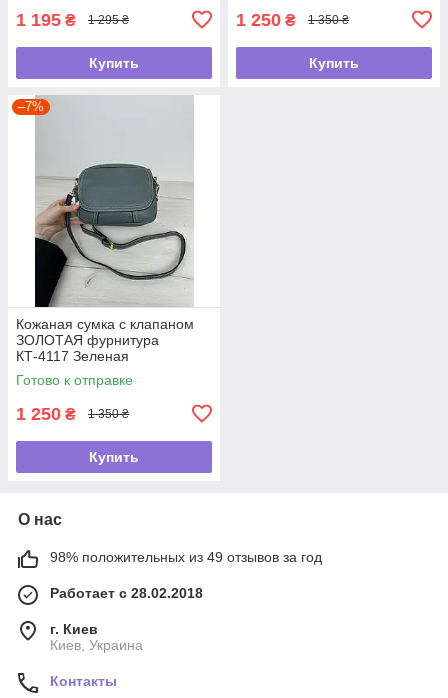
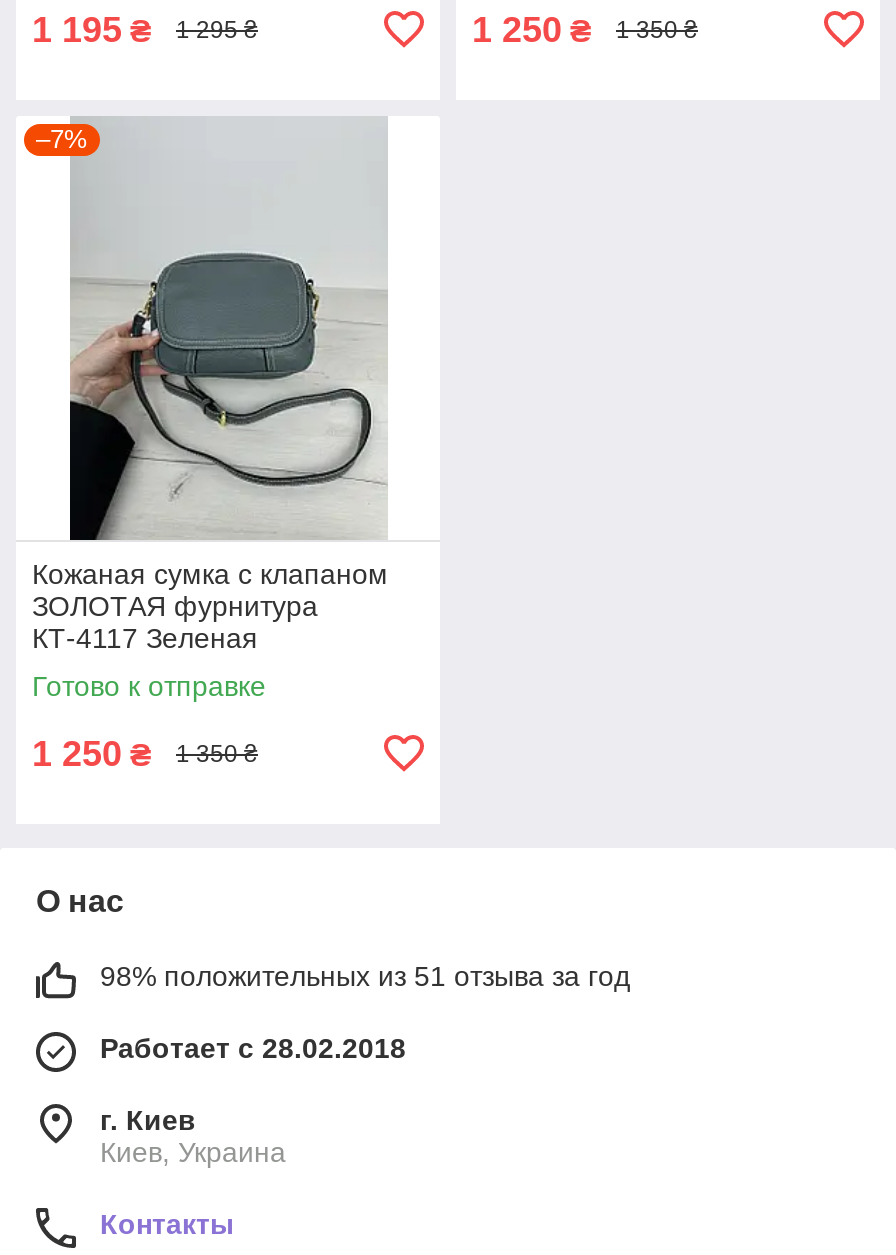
[89,55,139,71] Купить -> none
[309,55,359,71] Купить -> none
[89,449,139,465] Купить -> none
[50,549,322,565] 98% положительных из 49 отзывов за год -> [100,960,630,992] 98% положительных из 51 отзыва за год

